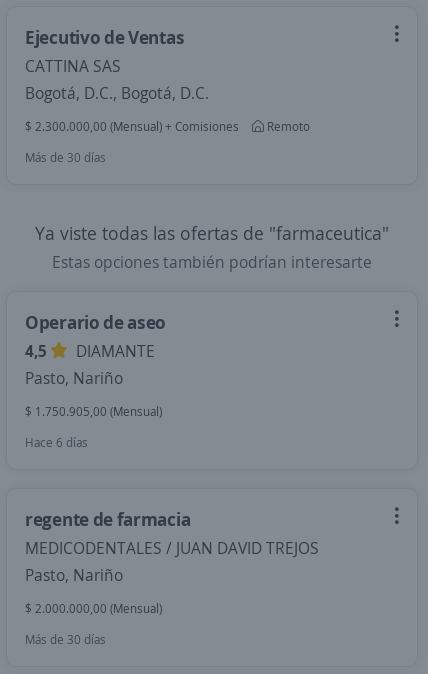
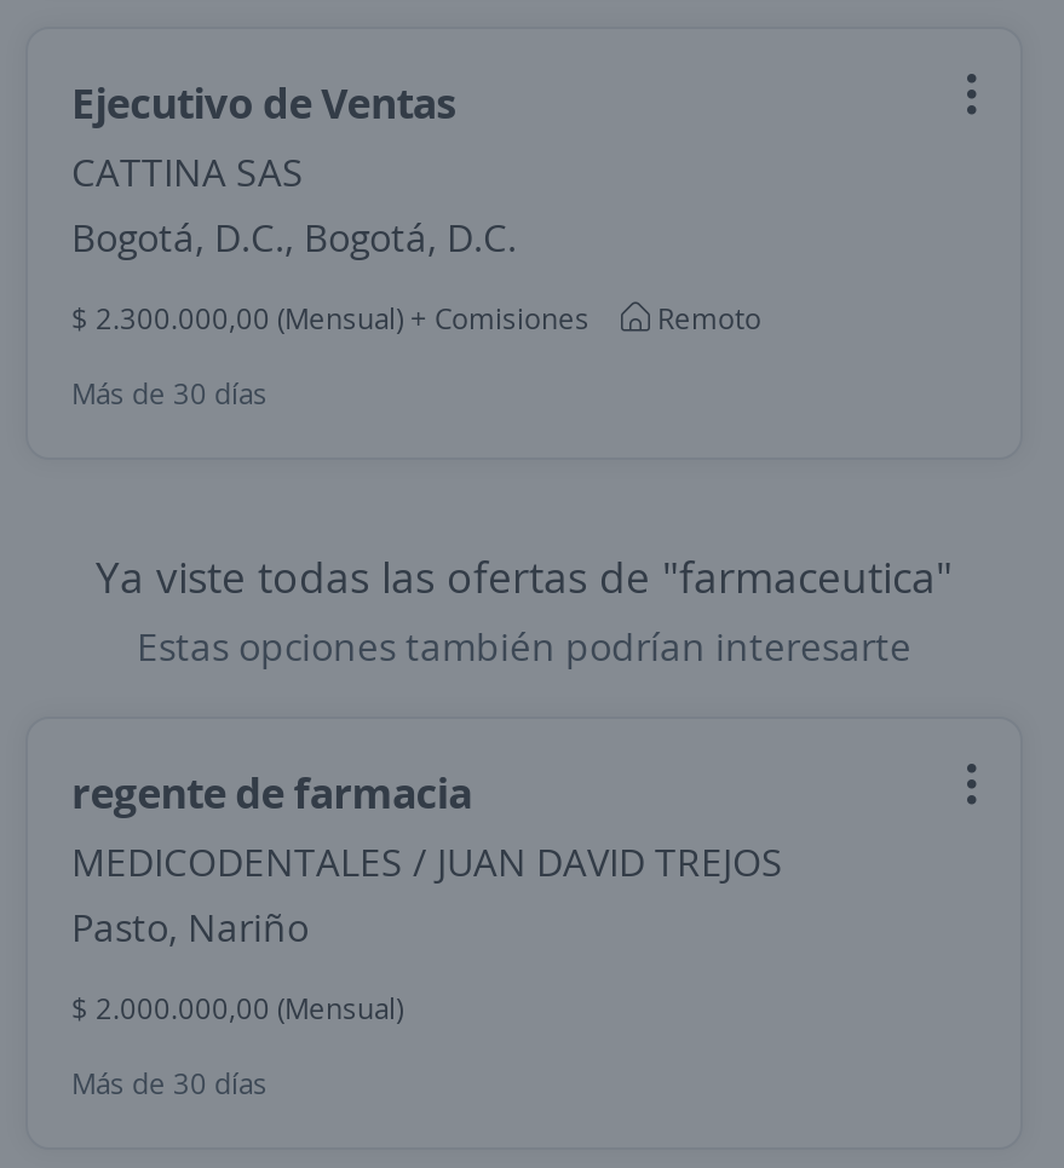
[25,310,166,451] Operario de aseo | 4,5 | DIAMANTE | Pasto, Nariño | $ 1.750.905,00 (Mensual) | Hace 6 días -> none

